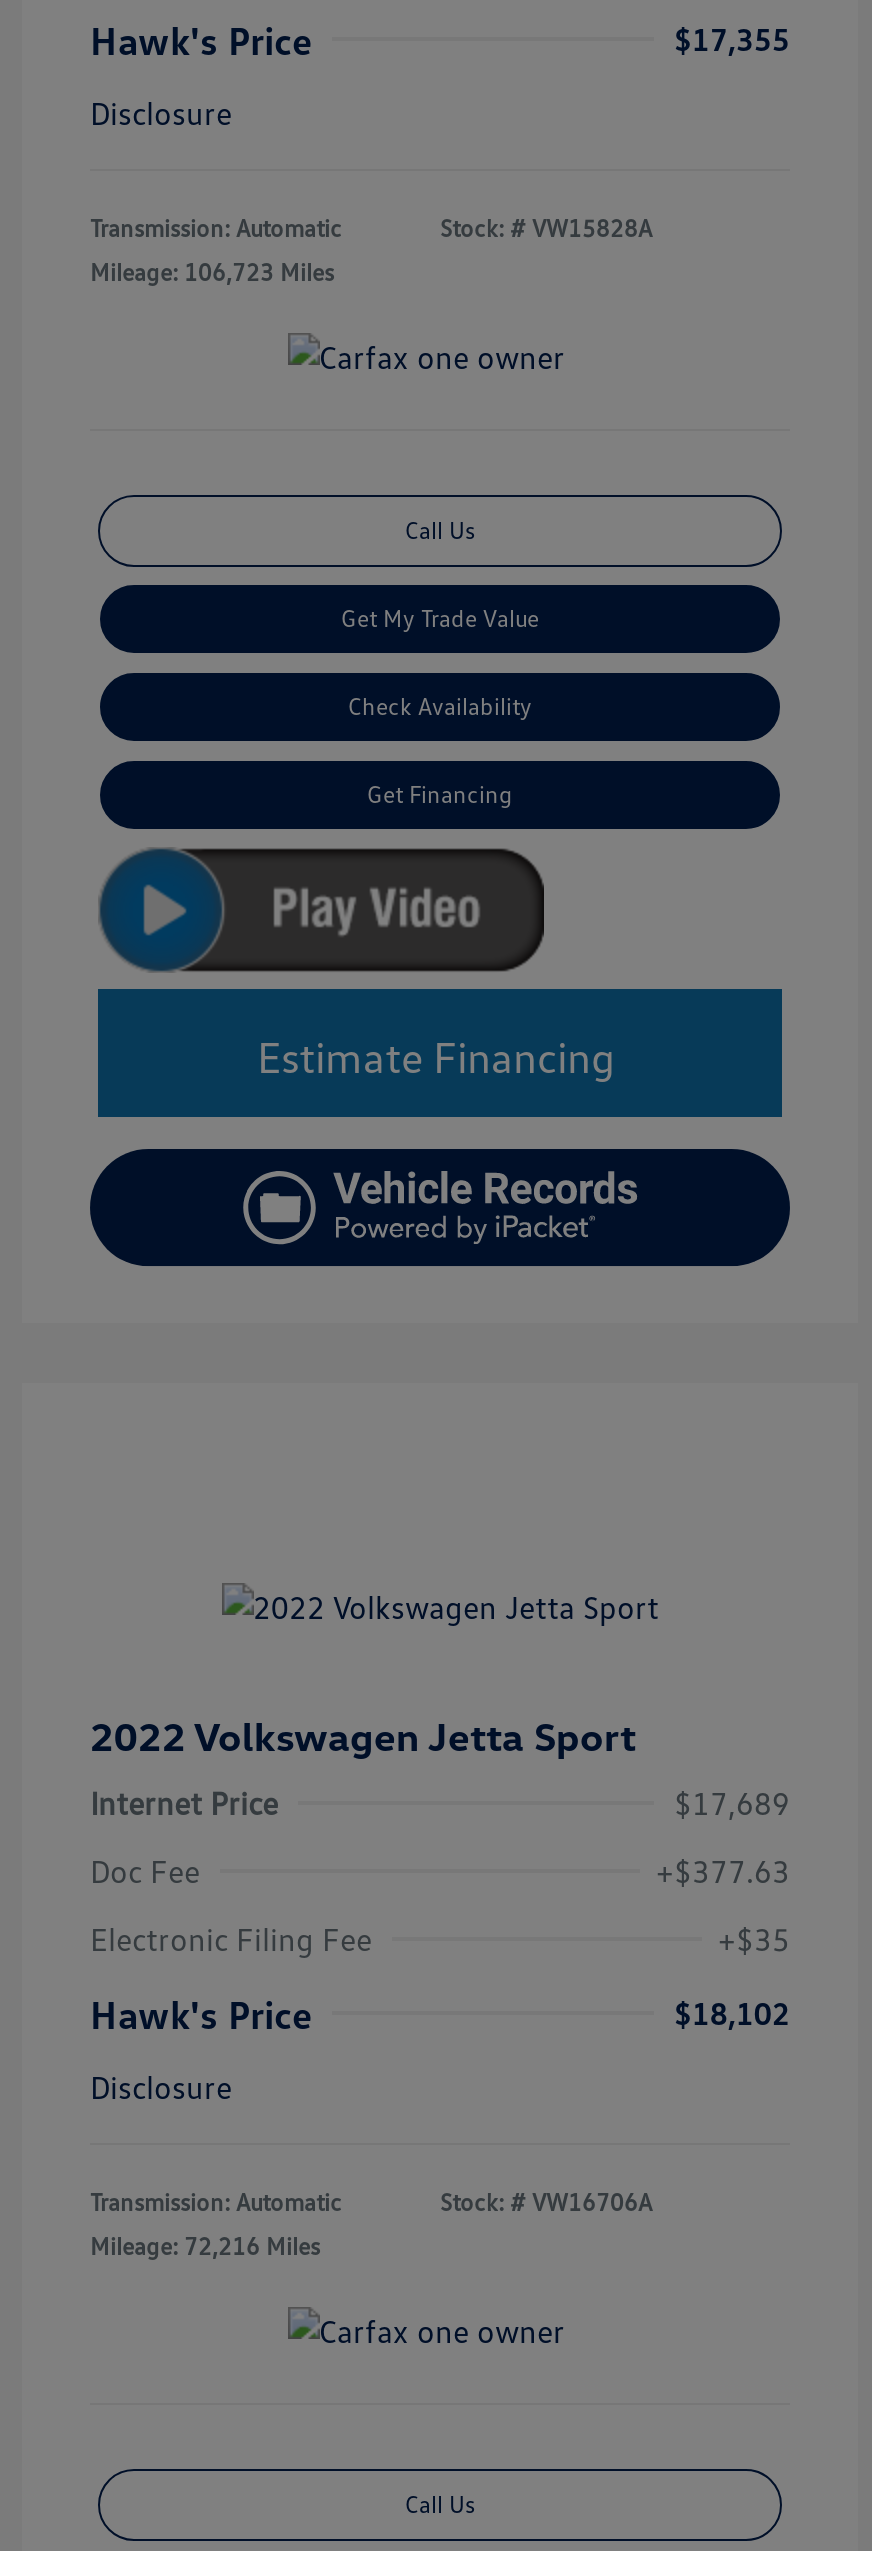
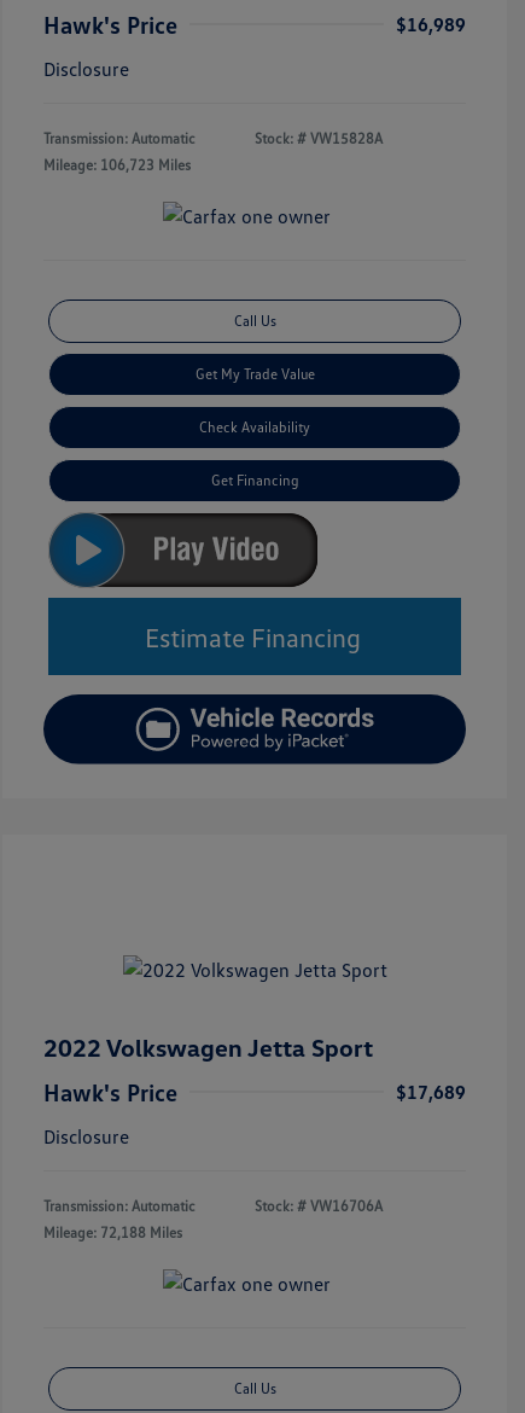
[674,19,790,59] $17,355 -> [396,12,466,36] $16,989
[90,1782,790,1958] Internet Price | $17,689 | Doc Fee | +$377.63 | Electronic Filing Fee | +$35 -> none
[674,1992,790,2032] $18,102 -> [396,1080,466,1104] $17,689
[90,2230,320,2260] Mileage: 72,216 Miles -> [43,1224,182,1242] Mileage: 72,188 Miles

